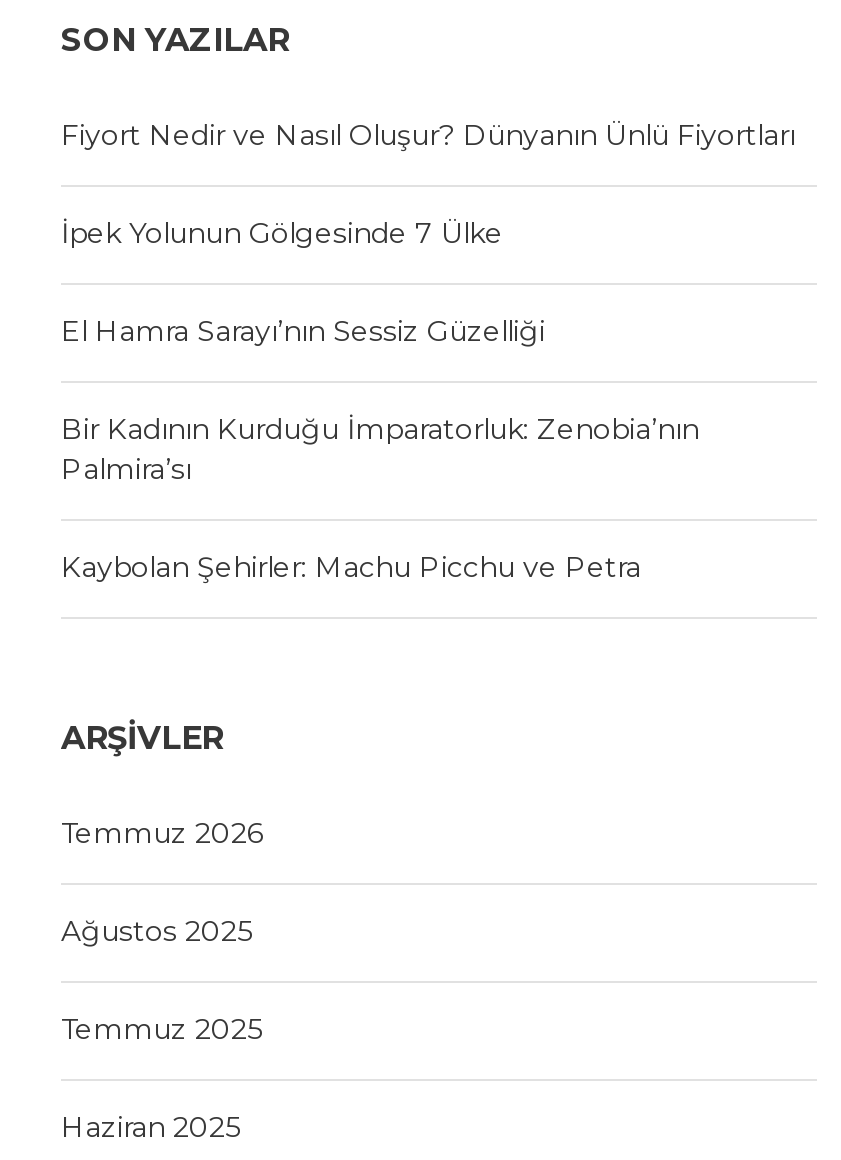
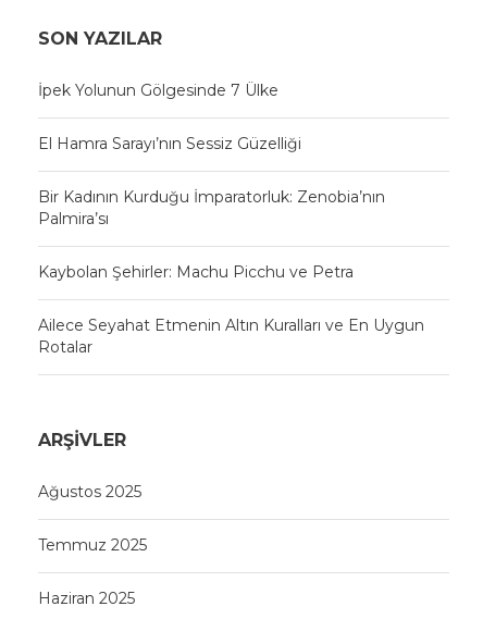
[61,117,795,153] Fiyort Nedir ve Nasıl Oluşur? Dünyanın Ünlü Fiyortları -> none
moved [61,215,699,585] -> [38,81,385,282]: İpek Yolunun Gölgesinde 7 Ülke | El Hamra Sarayı’nın Sessiz Güzelliği | Bir Kadının Kurduğu İmparatorluk: Zenobia’nın | Palmira’sı | Kaybolan Şehirler: Machu Picchu ve Petra
none -> [38,316,424,357] Ailece Seyahat Etmenin Altın Kuralları ve En Uygun | Rotalar
moved [61,719,223,757] -> [38,430,126,450]: ARŞIVLER
[61,815,263,851] Temmuz 2026 -> none

